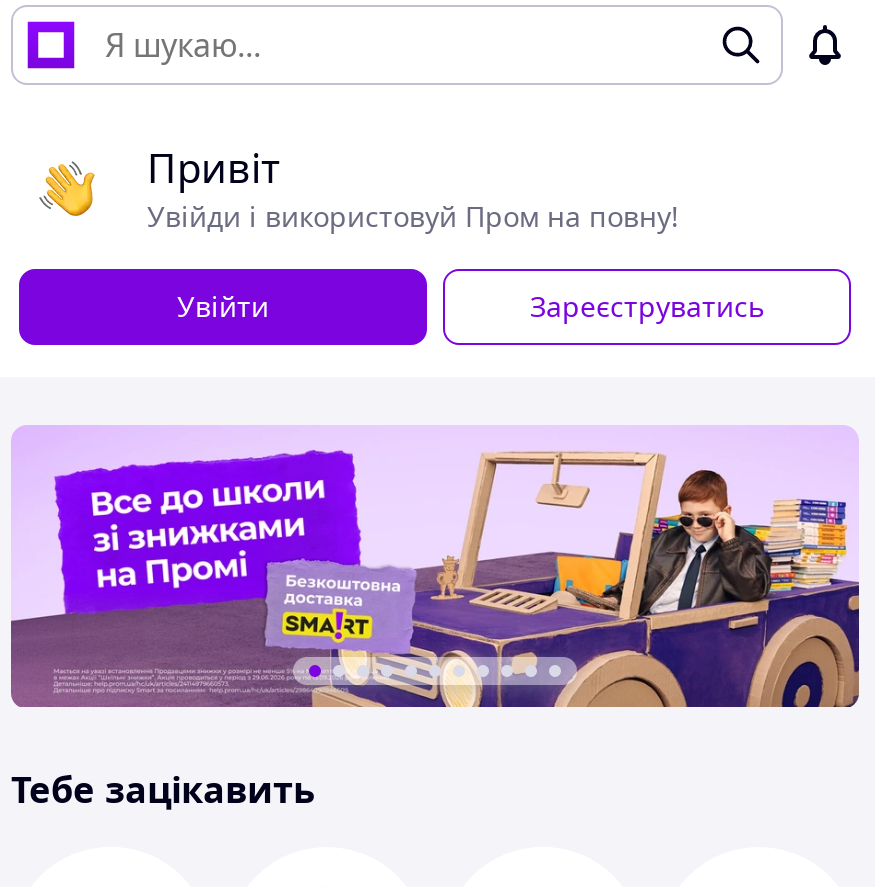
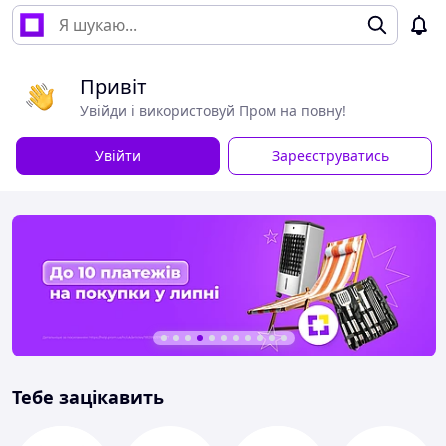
[9,425,861,709] [image] -> [11,214,437,357] [image]

